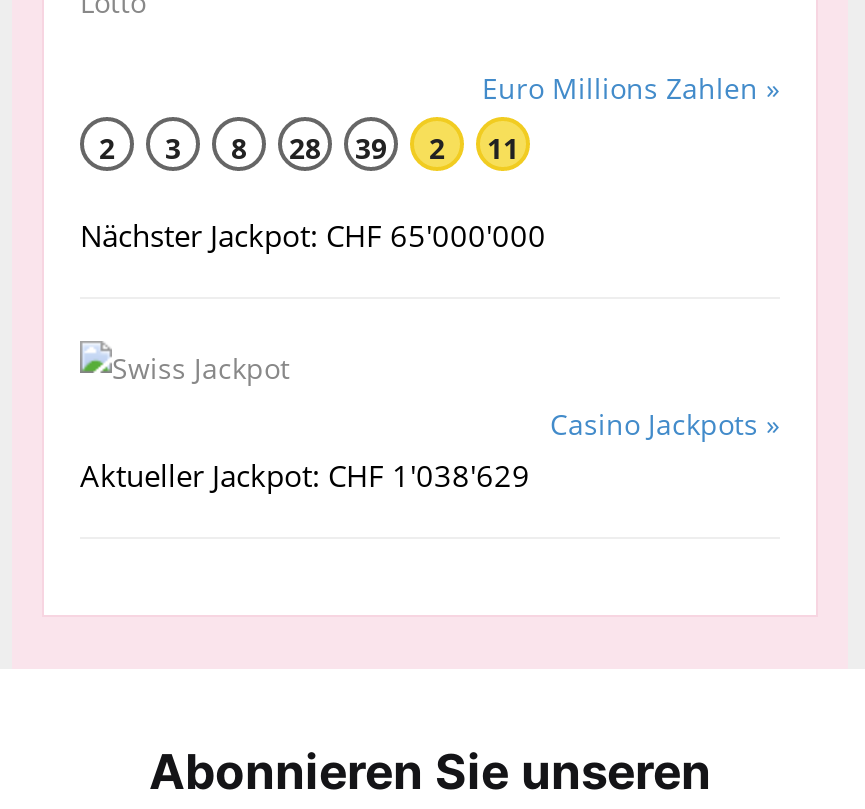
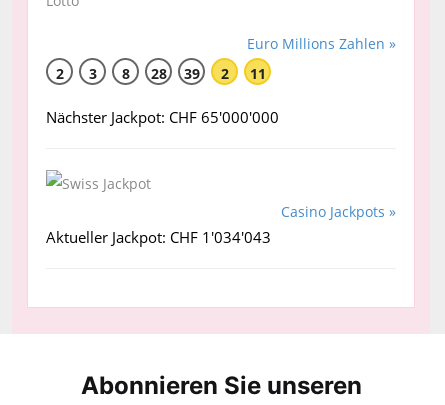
[80,455,530,495] Aktueller Jackpot: CHF 1'038'629 -> [46,227,271,247] Aktueller Jackpot: CHF 1'034'043

